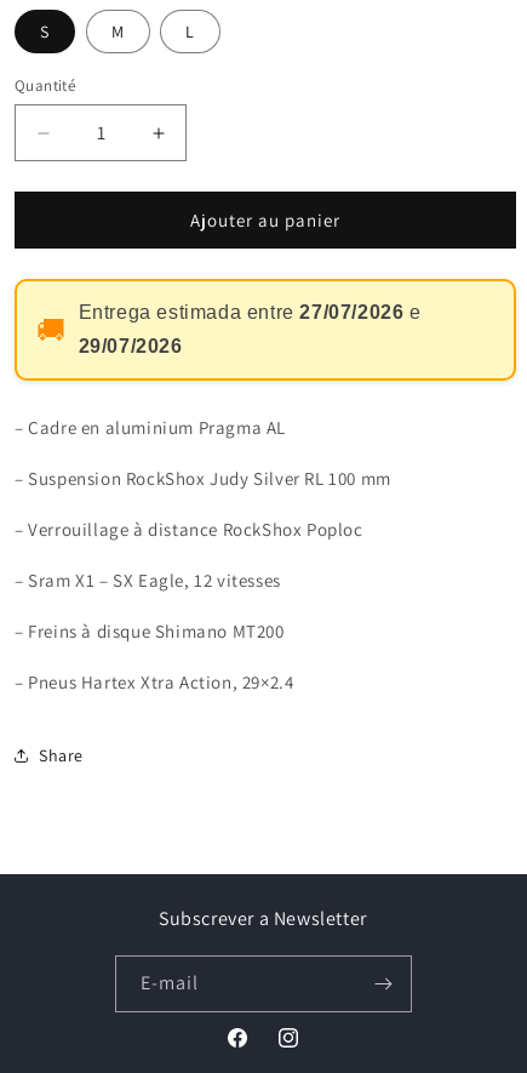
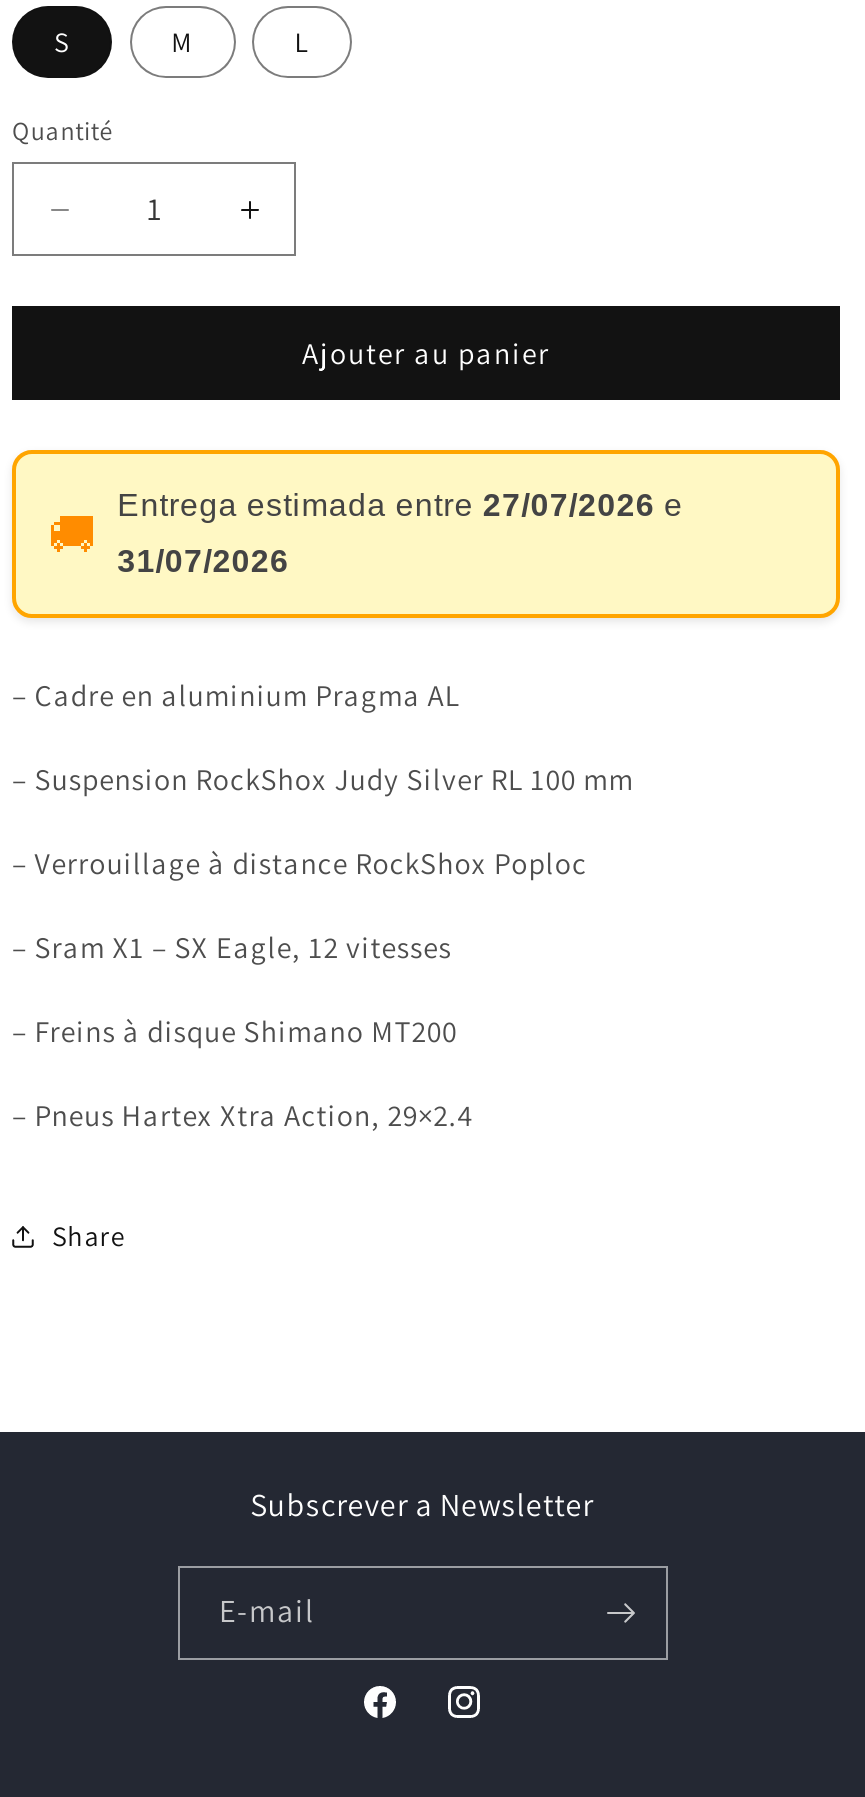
[78,336,182,357] 29/07/2026 -> [117,545,289,579] 31/07/2026

